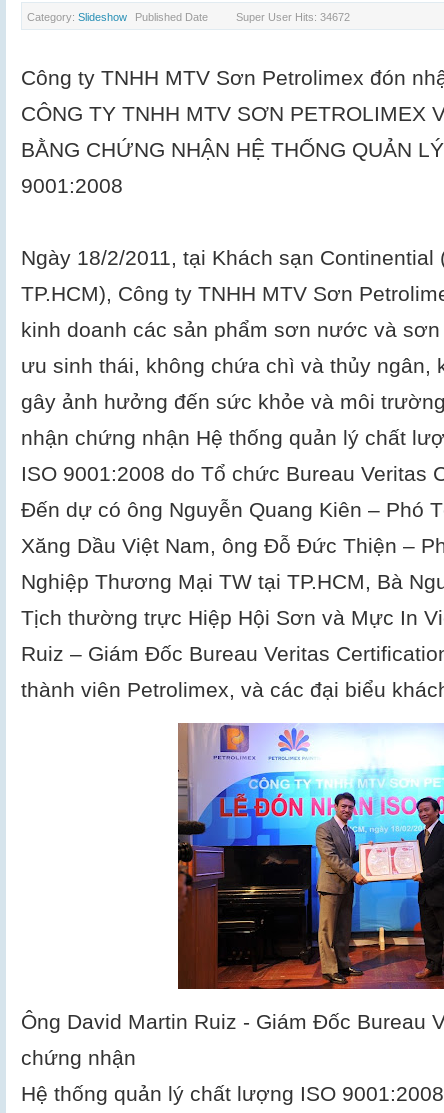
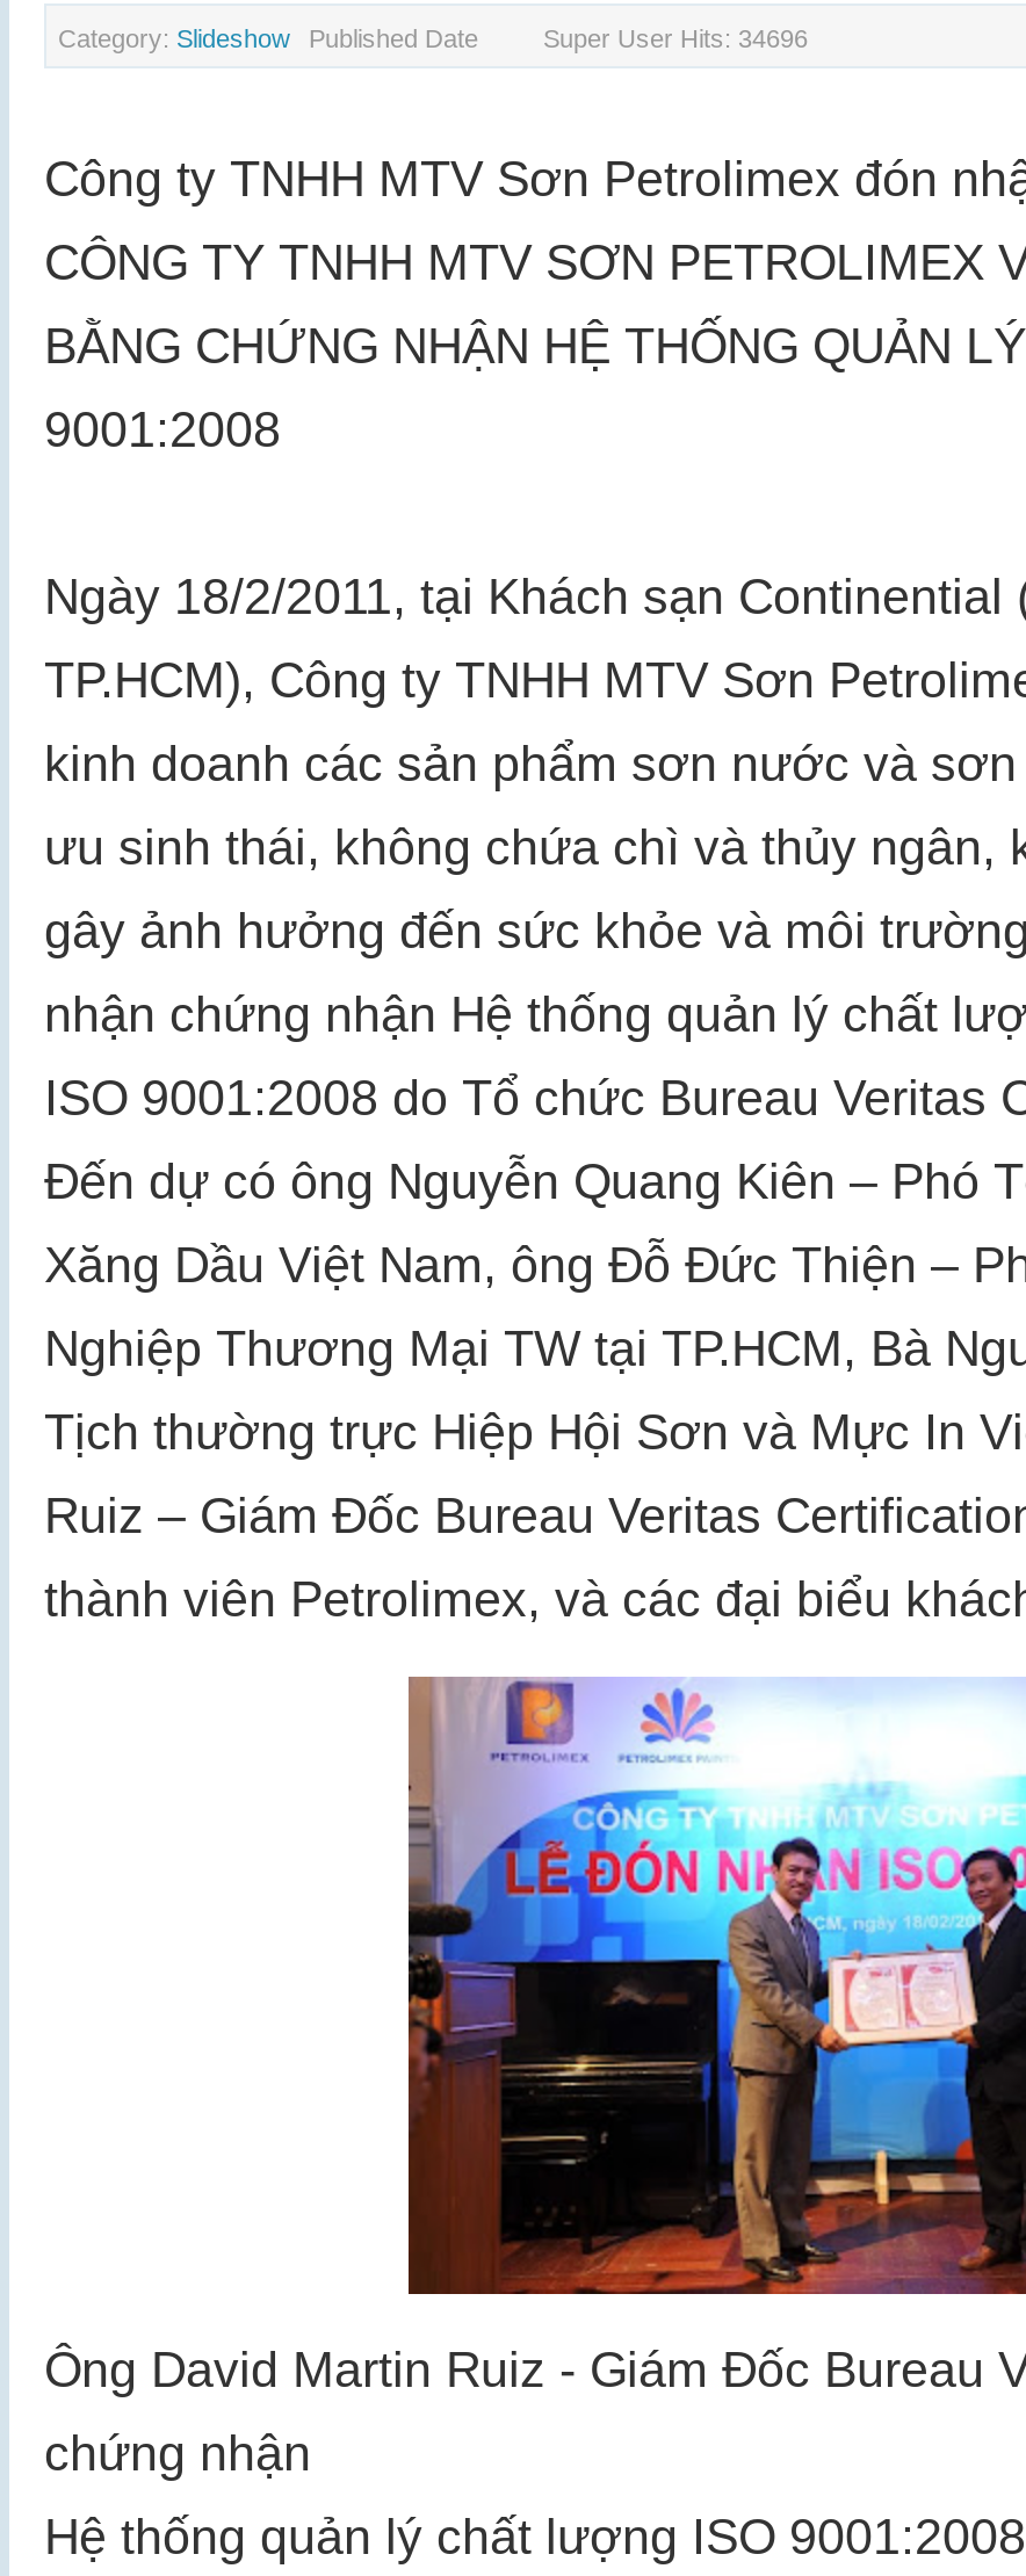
[236,11,350,23] Super User Hits: 34672 -> [543,24,808,52] Super User Hits: 34696

